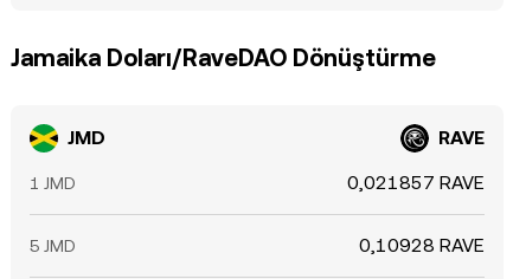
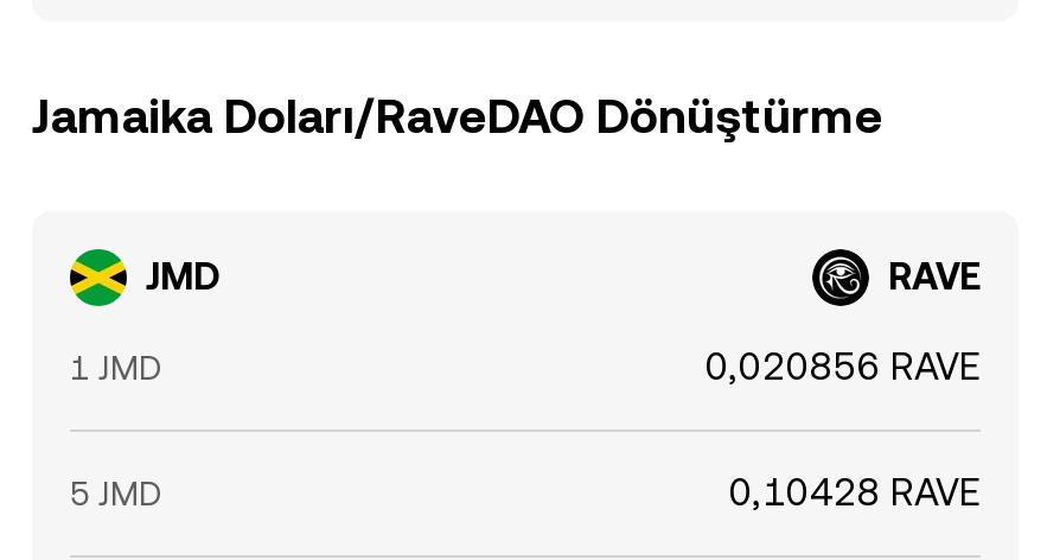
[347,171,485,194] 0,021857 RAVE -> [706,344,981,389] 0,020856 RAVE
[359,234,485,257] 0,10928 RAVE -> [729,470,981,515] 0,10428 RAVE

